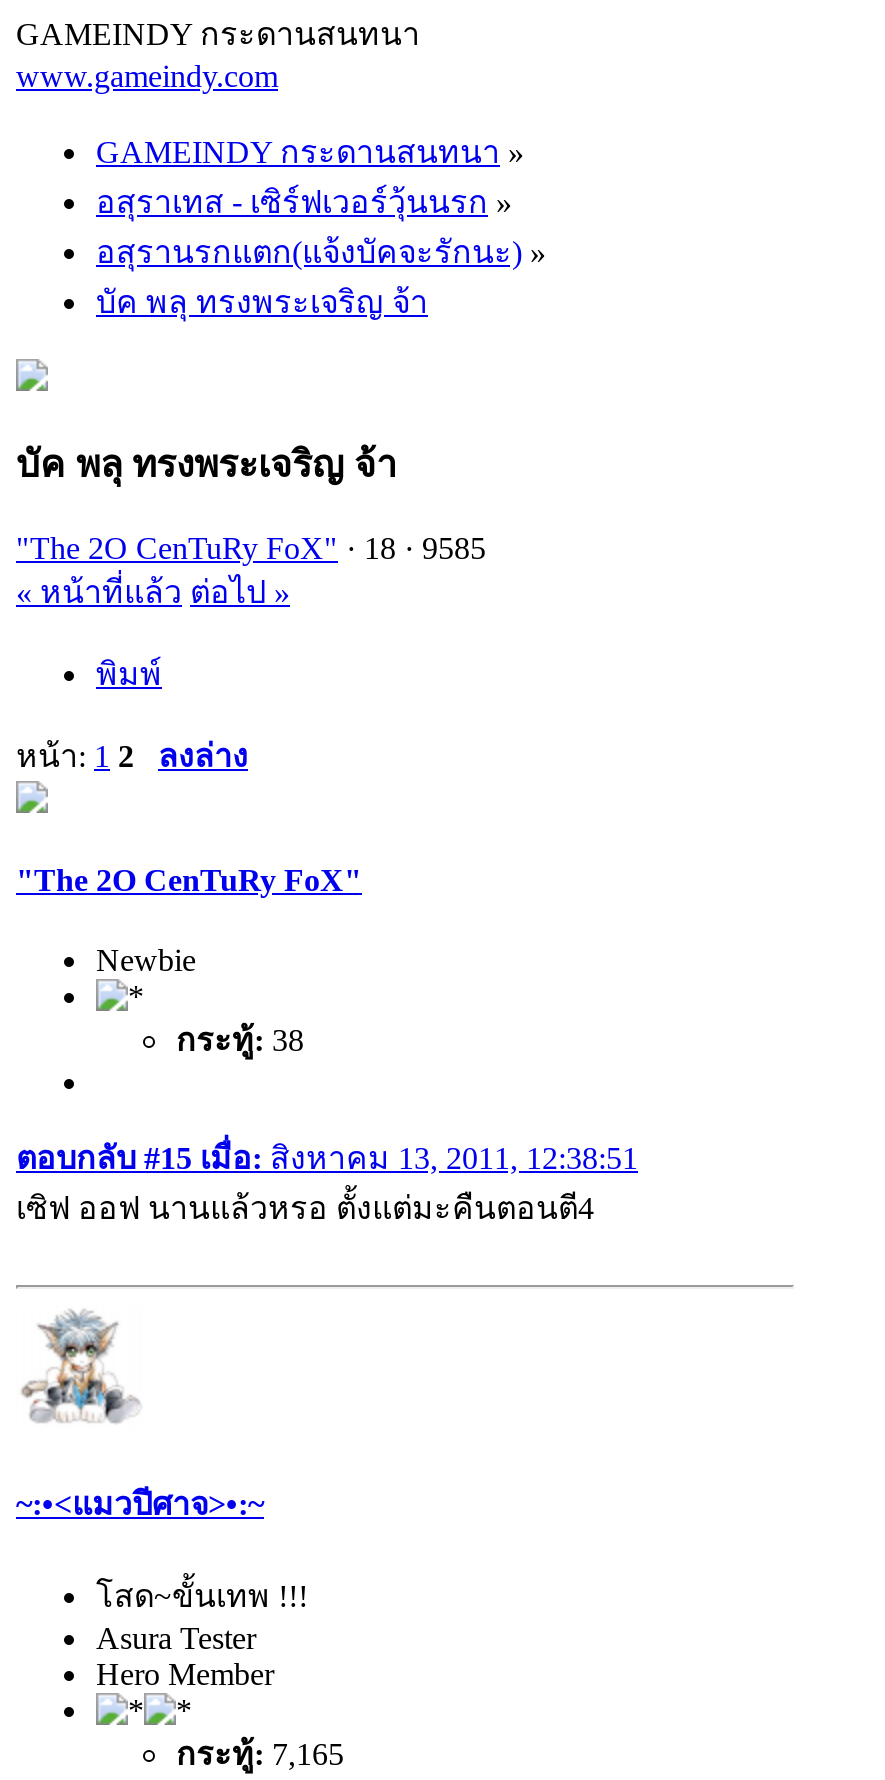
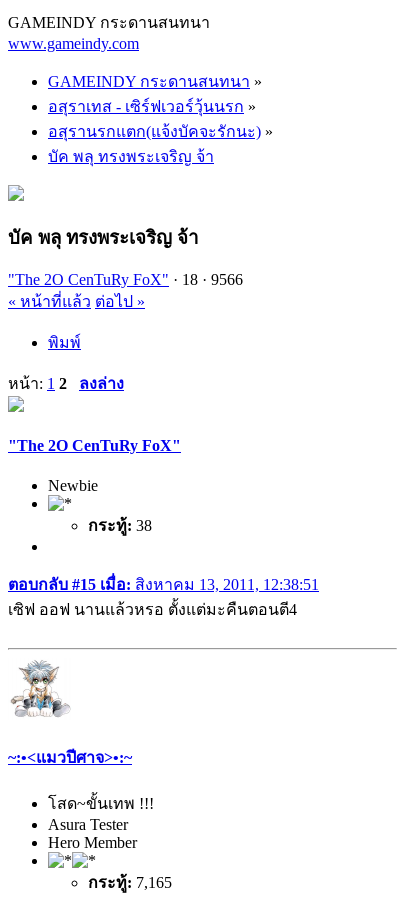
[16,531,486,565] "The 2O CenTuRy FoX" · 18 · 9585 -> [8,271,243,288] "The 2O CenTuRy FoX" · 18 · 9566

